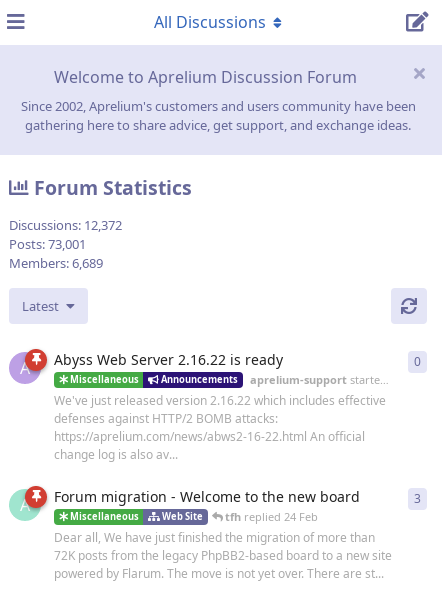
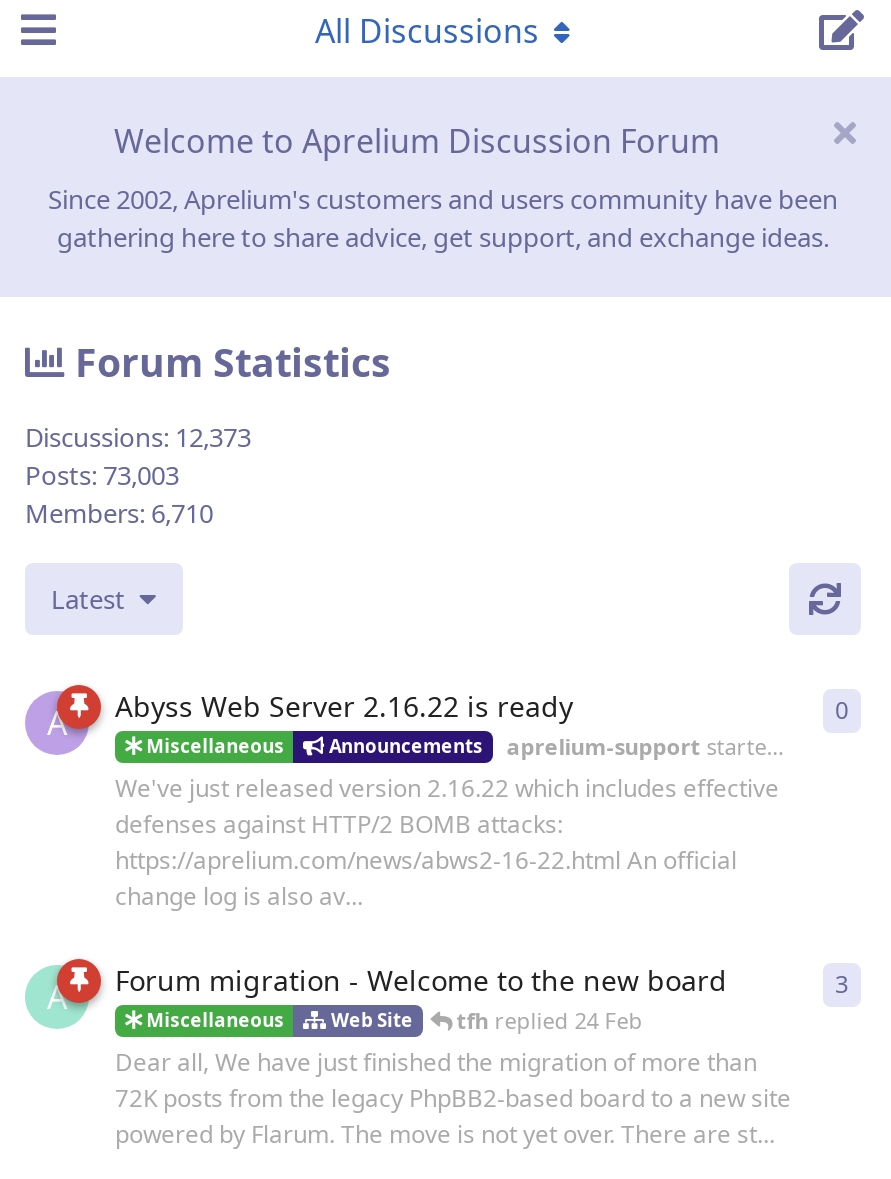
[9,216,122,234] Discussions: 12,372 -> [25,419,251,455] Discussions: 12,373
[9,235,86,253] Posts: 73,001 -> [25,457,179,493] Posts: 73,003
[9,254,103,272] Members: 6,689 -> [25,495,213,531] Members: 6,710

